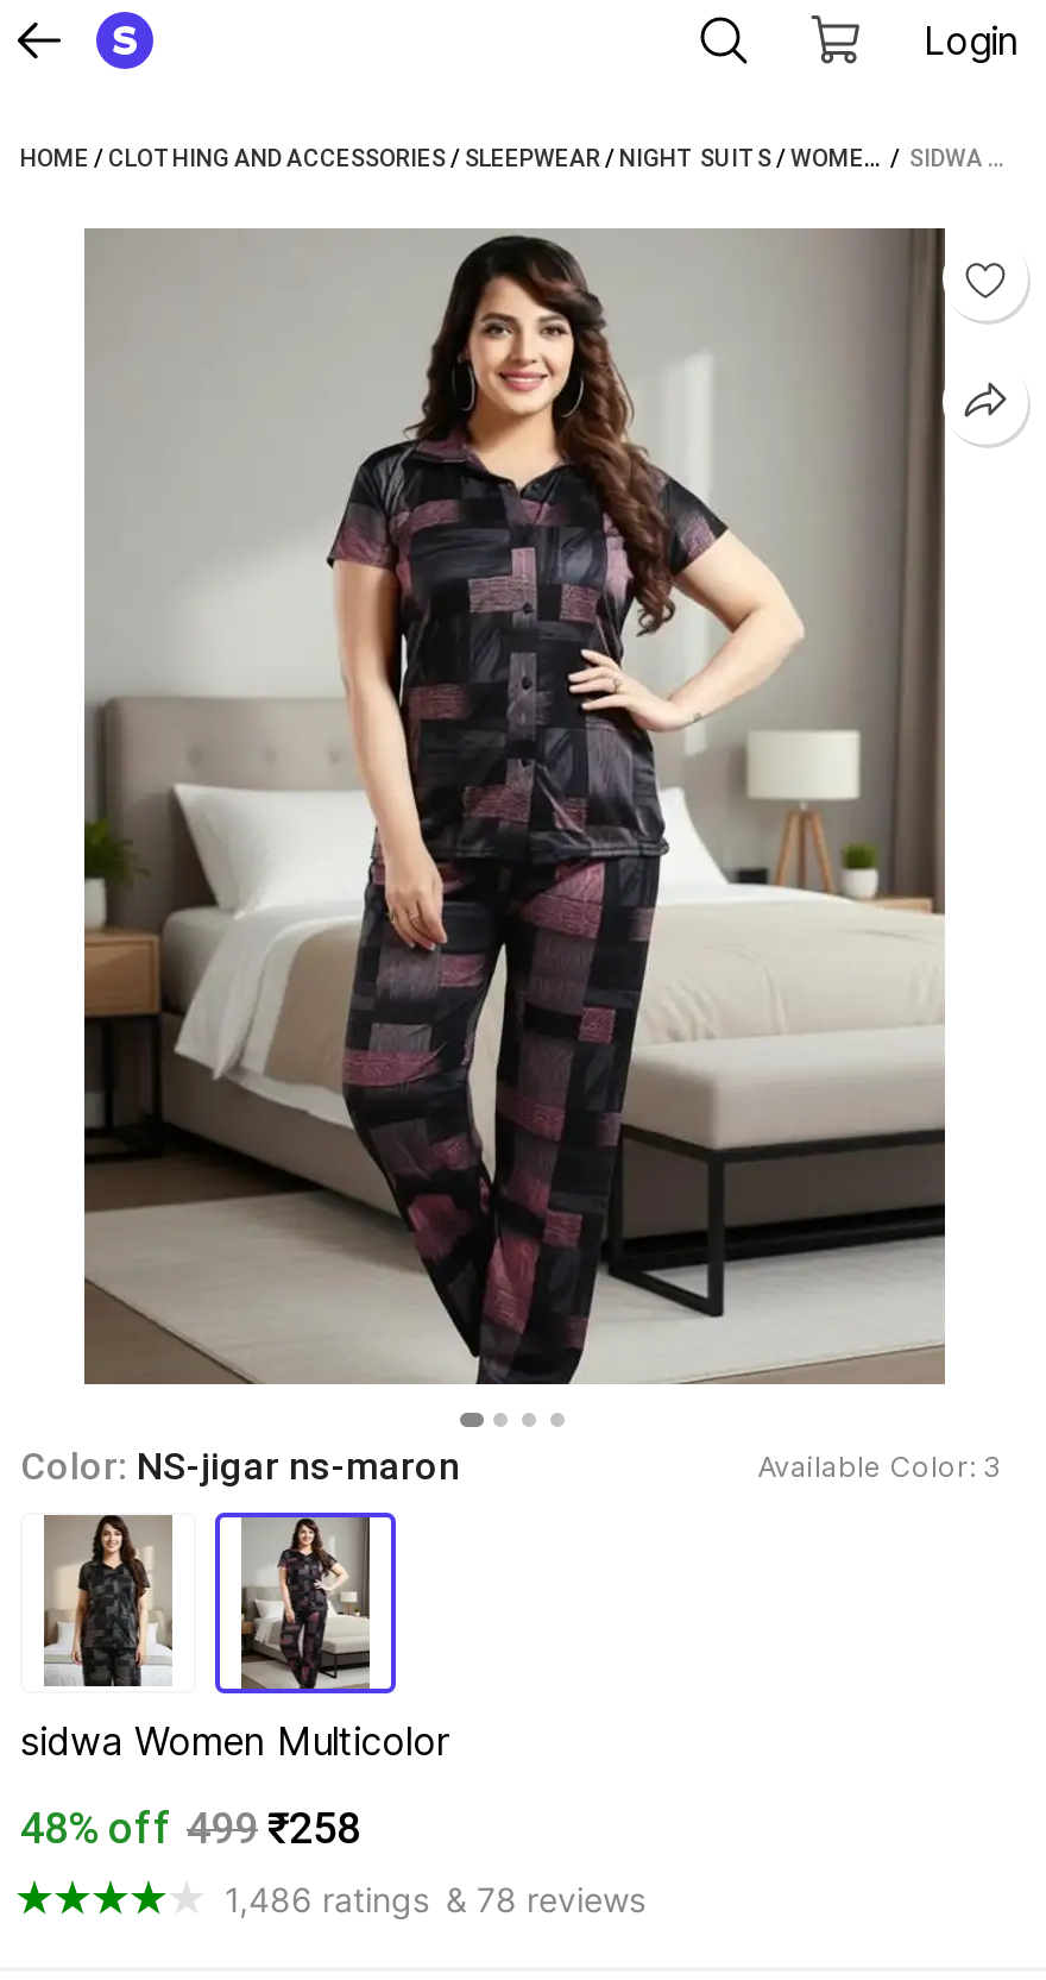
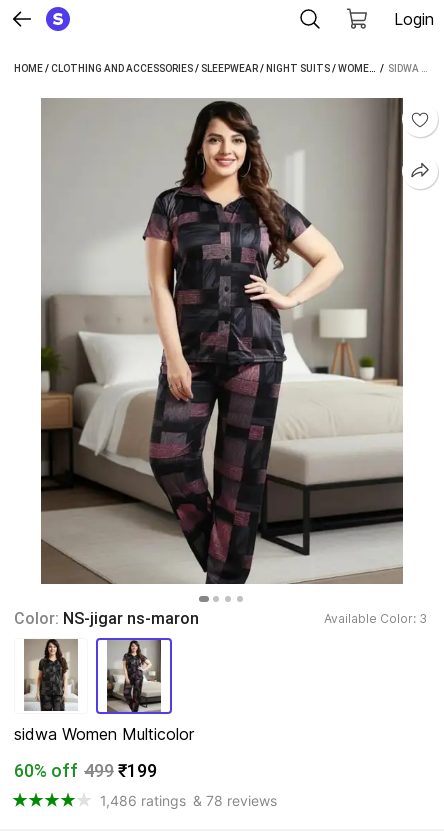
[20,1803,360,1853] 48% off 499 ₹258 -> [14,760,157,781] 60% off 499 ₹199

